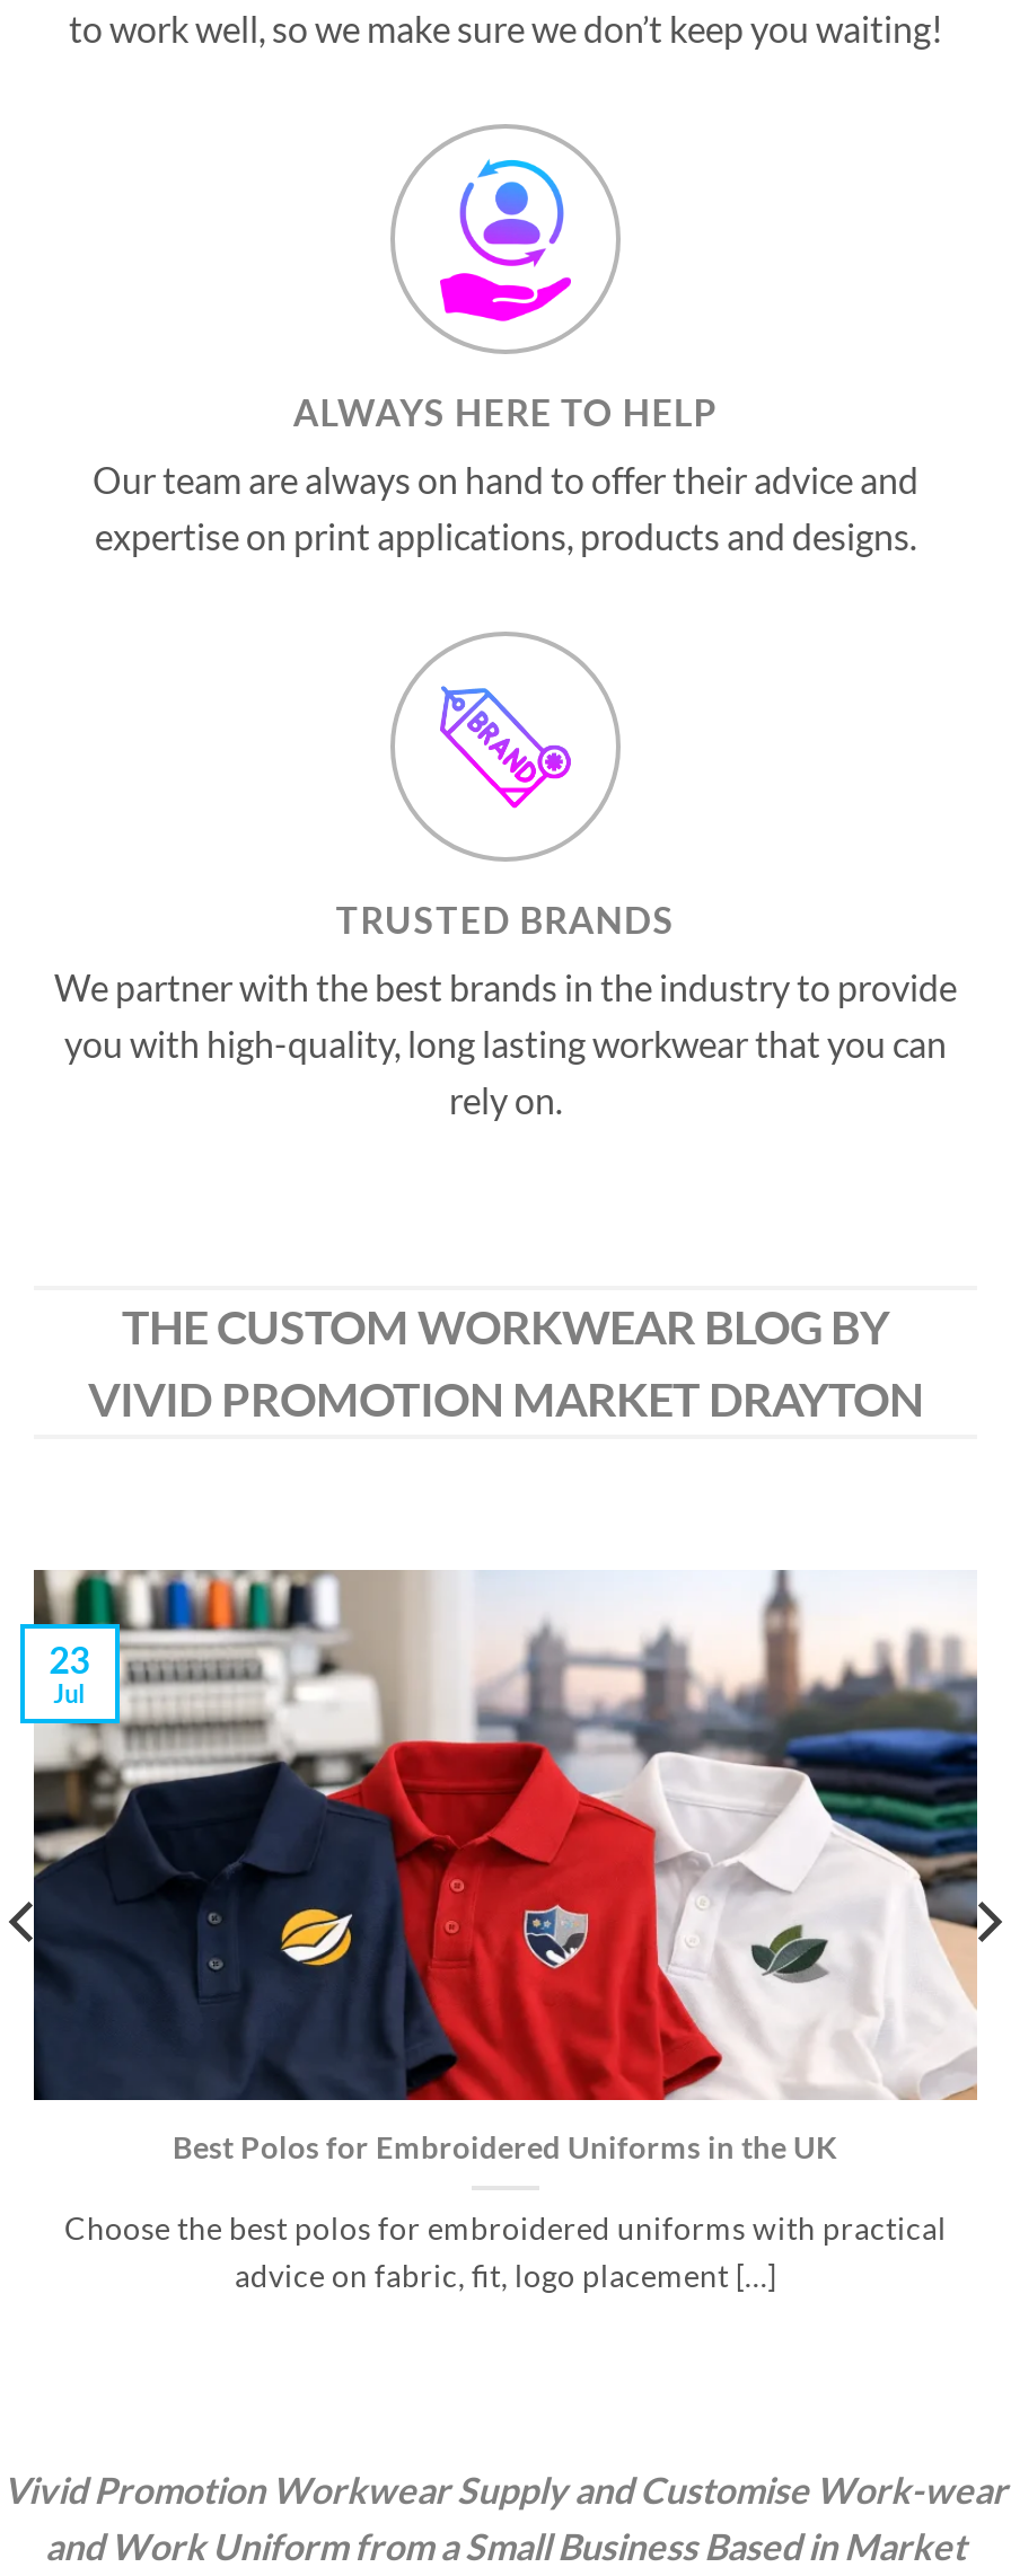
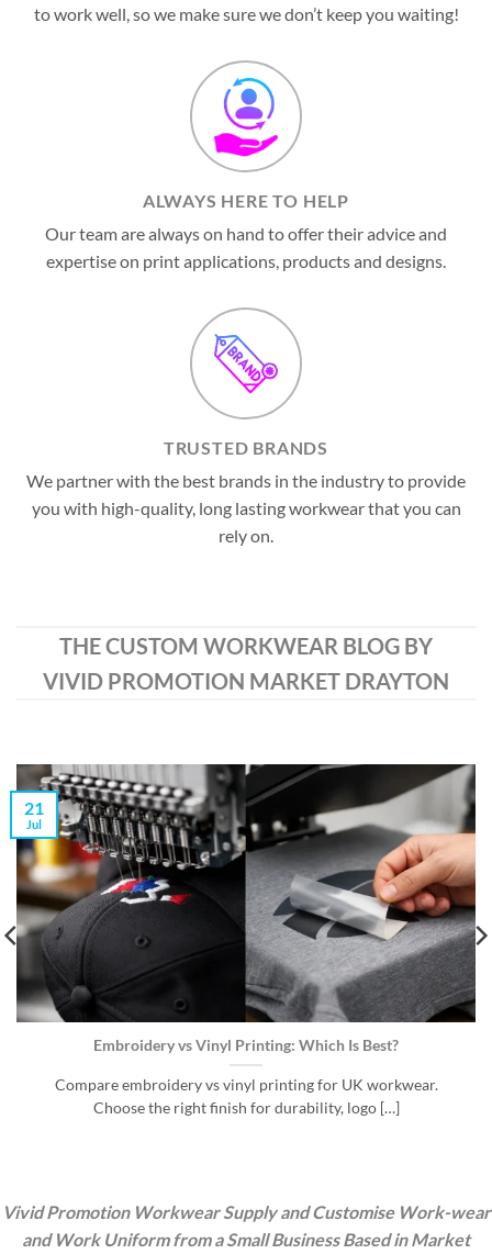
[34,1570,979,2102] [image] | 23 -> [15,763,477,1023] [image] | 21
[173,2129,838,2165] Best Polos for Embroidered Uniforms in the UK -> [93,1036,399,1054] Embroidery vs Vinyl Printing: Which Is Best?
[64,2210,947,2293] Choose the best polos for embroidered uniforms with practical | advice on fabric, fit, logo placement […] -> [54,1076,438,1116] Compare embroidery vs vinyl printing for UK workwear. | Choose the right finish for durability, logo […]

